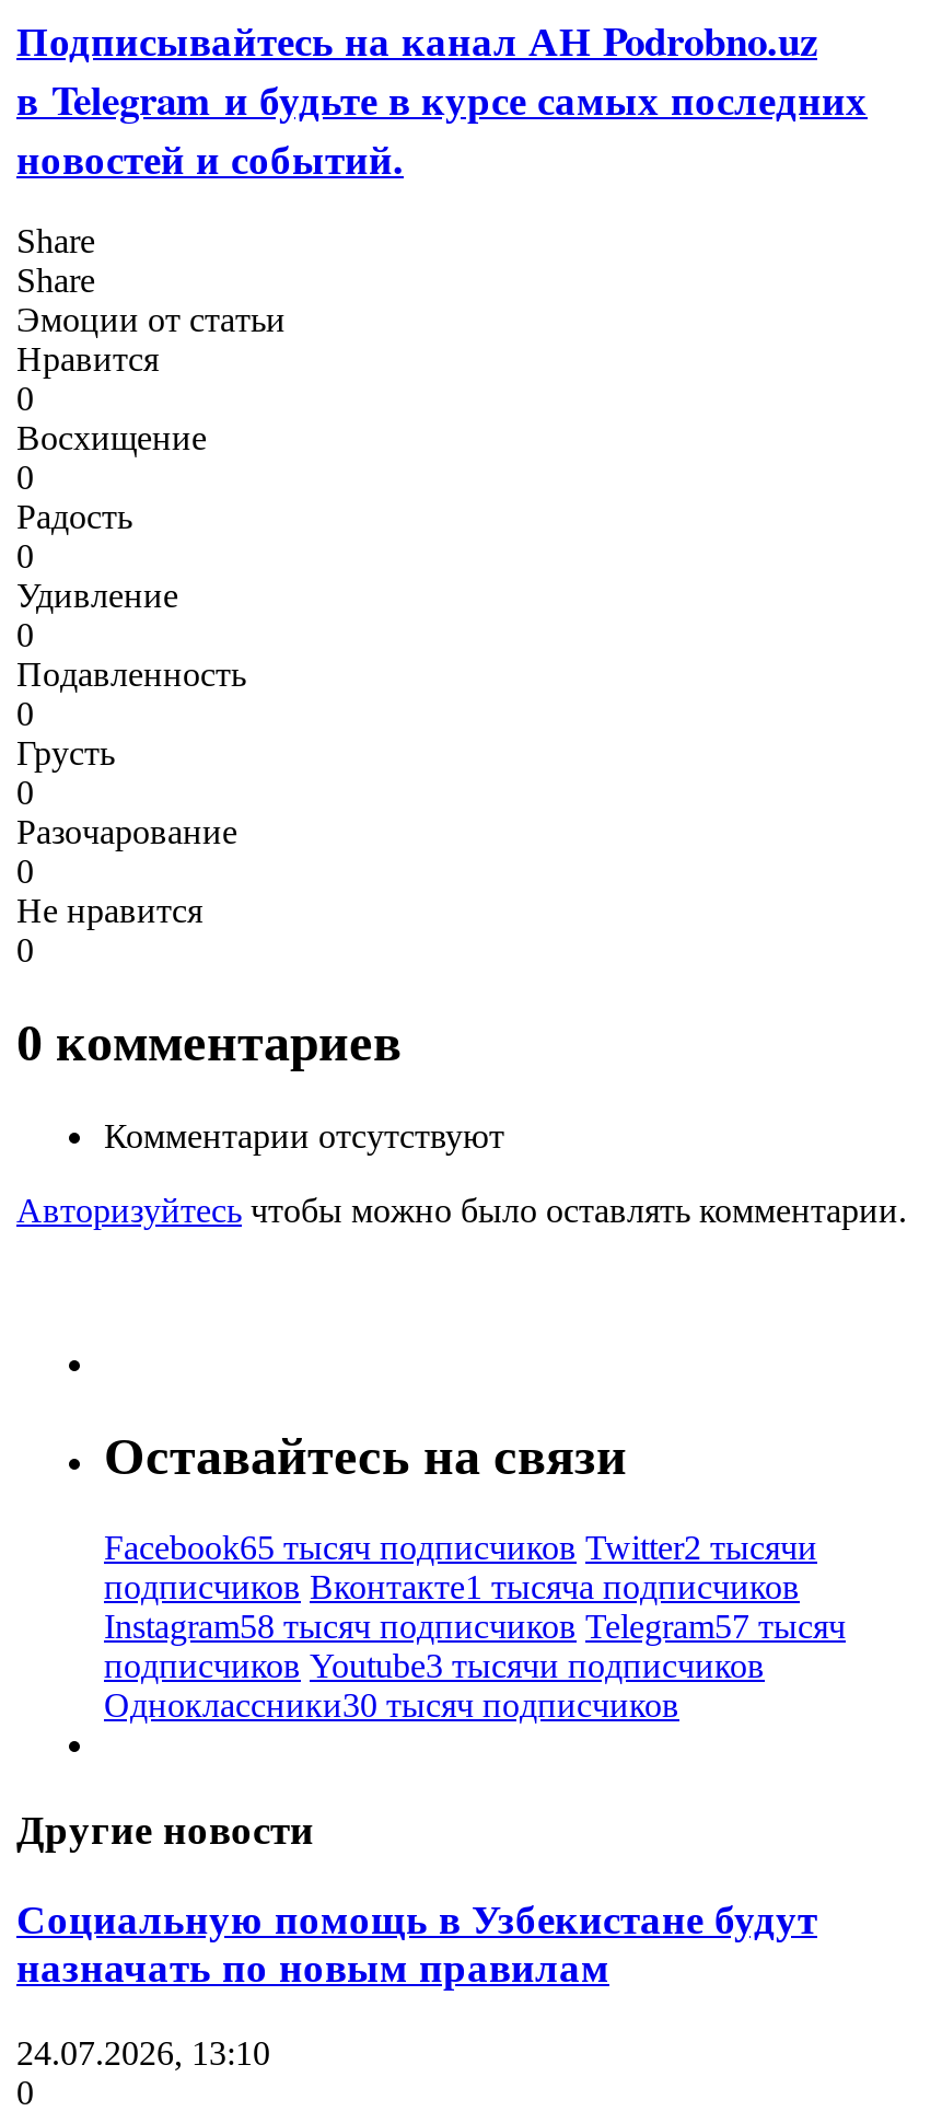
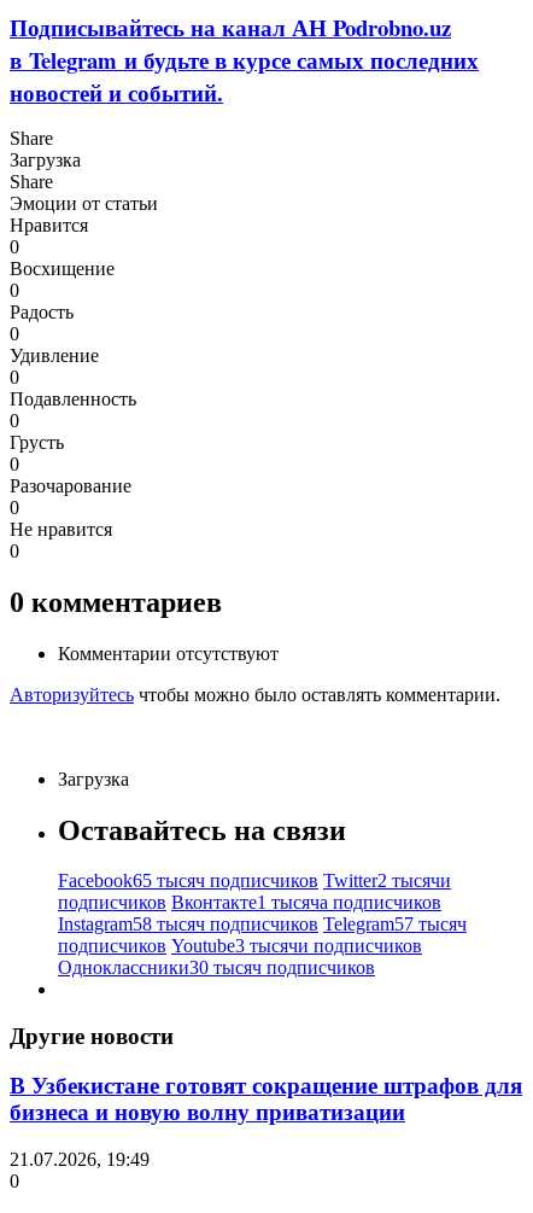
none -> [10,149,81,170] Загрузка
none -> [58,768,129,789] Загрузка
[16,1896,817,1990] Социальную помощь в Узбекистане будут | назначать по новым правилам -> [10,1073,522,1125] В Узбекистане готовят сокращение штрафов для | бизнеса и новую волну приватизации
[16,2033,270,2071] 24.07.2026, 13:10 -> [10,1149,150,1169] 21.07.2026, 19:49

